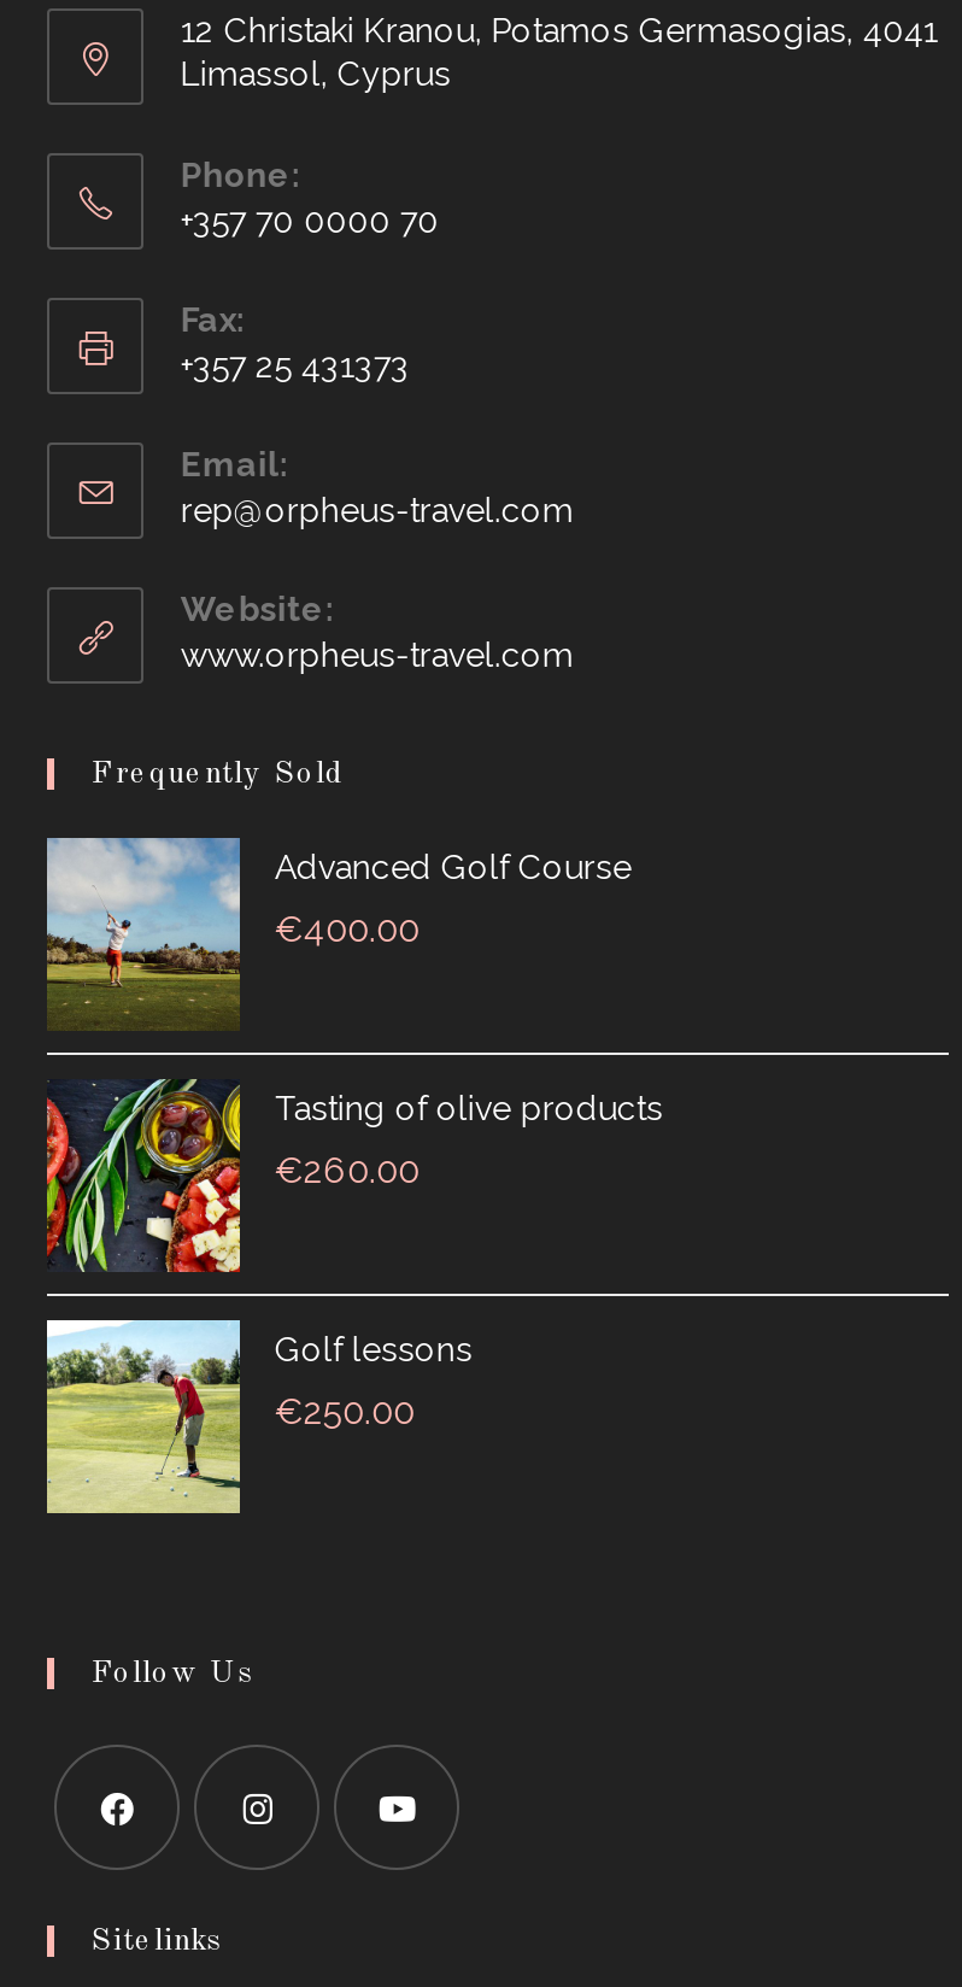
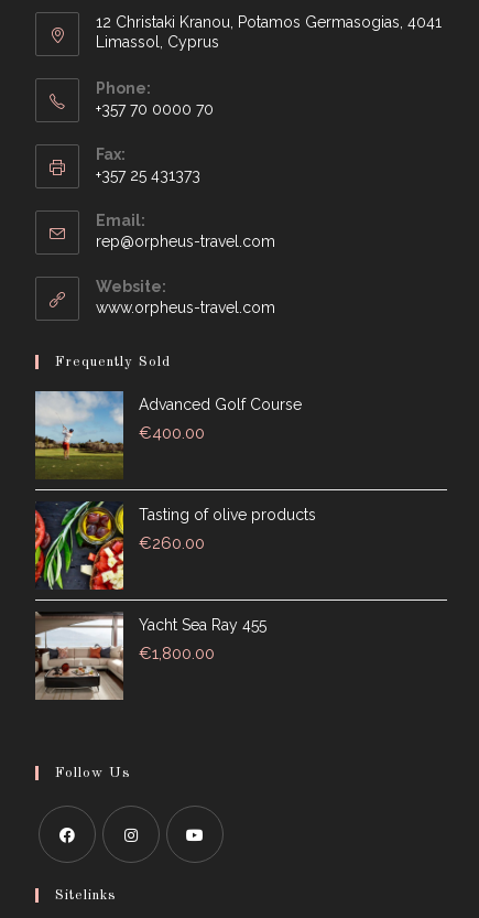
[45,1318,472,1516] [image] | Golf lessons -> [34,611,267,701] [image] | Yacht Sea Ray 455
[275,1390,414,1434] €250.00 -> [139,644,215,663] €1,800.00

